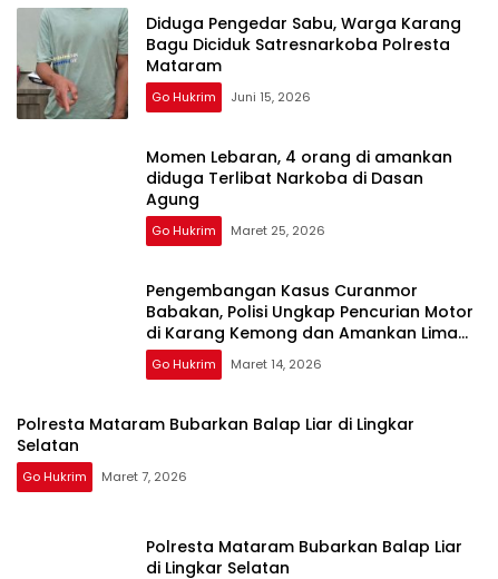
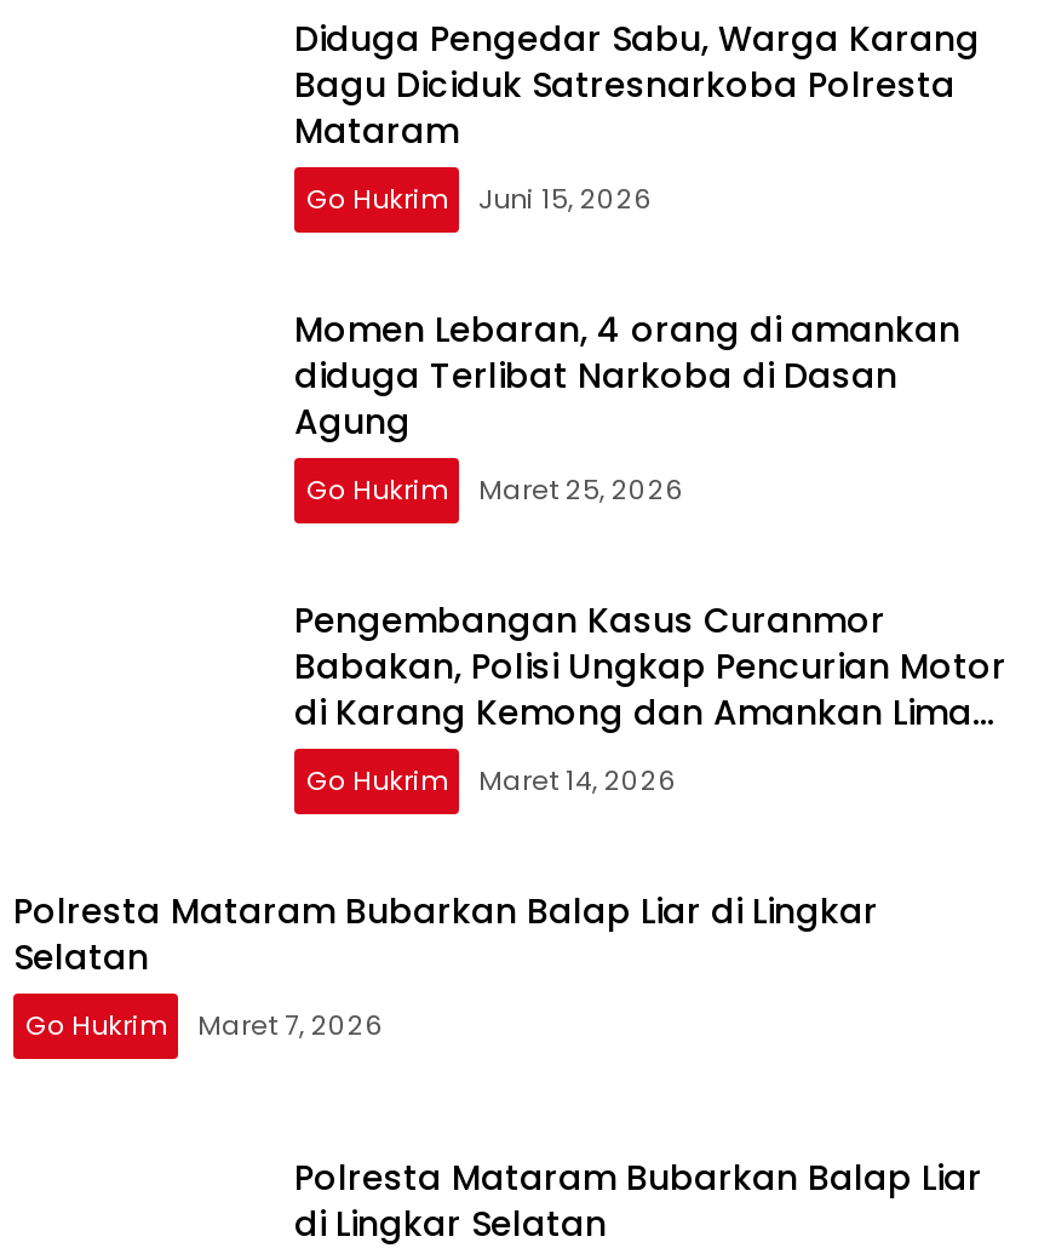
[16,7,129,120] [image] -> none

